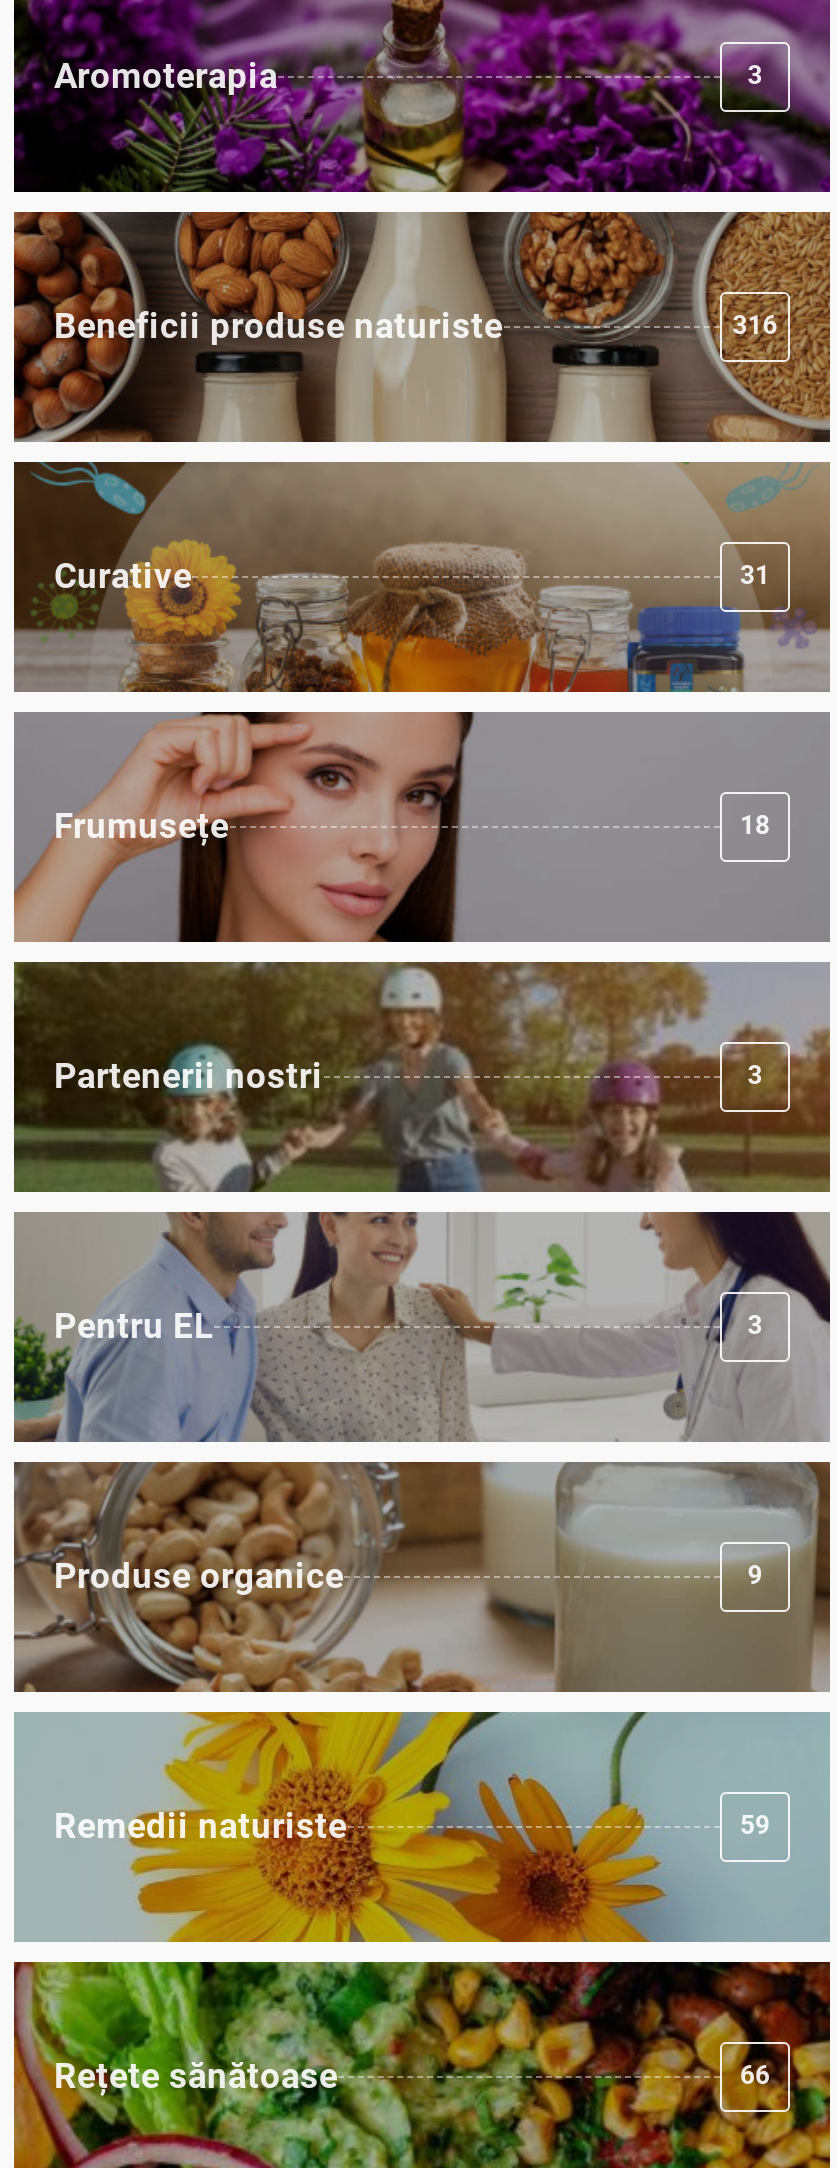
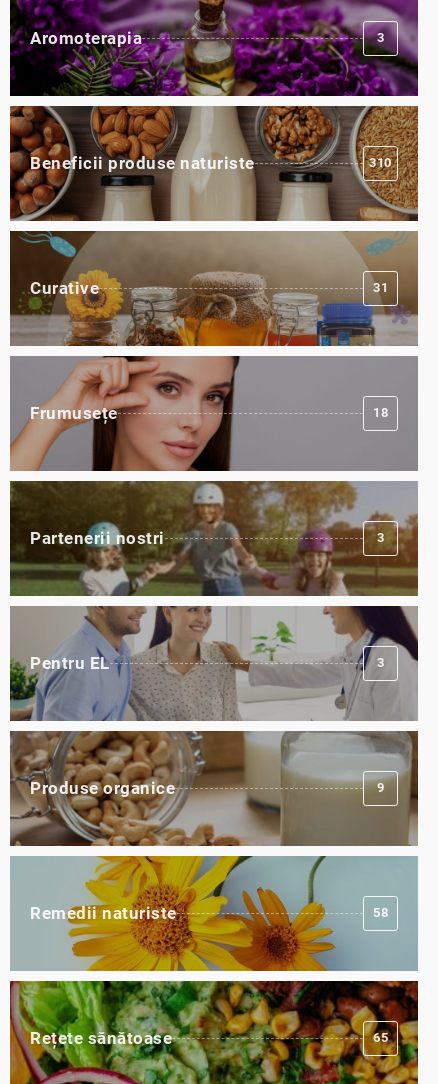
[732,310,778,340] 316 -> [369,155,392,170] 310
[740,1810,770,1840] 59 -> [373,905,388,920] 58
[740,2060,770,2090] 66 -> [373,1030,388,1045] 65

